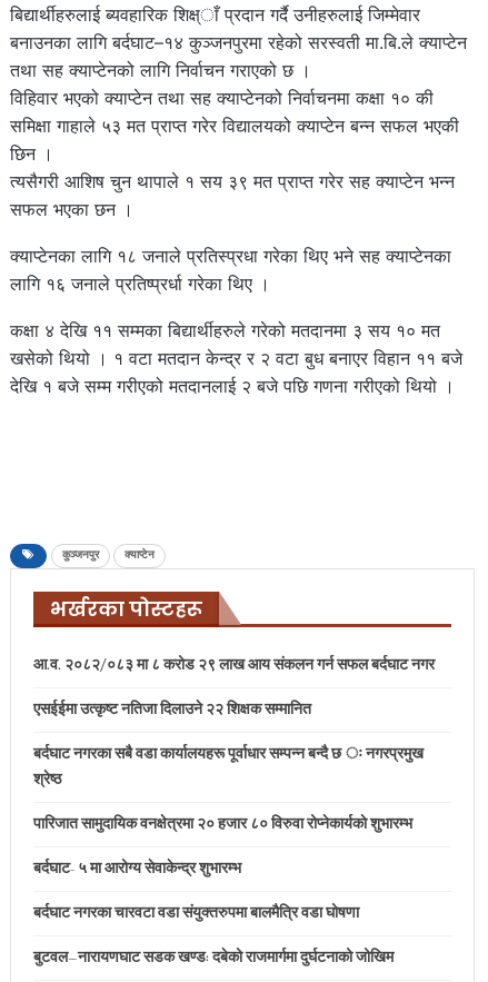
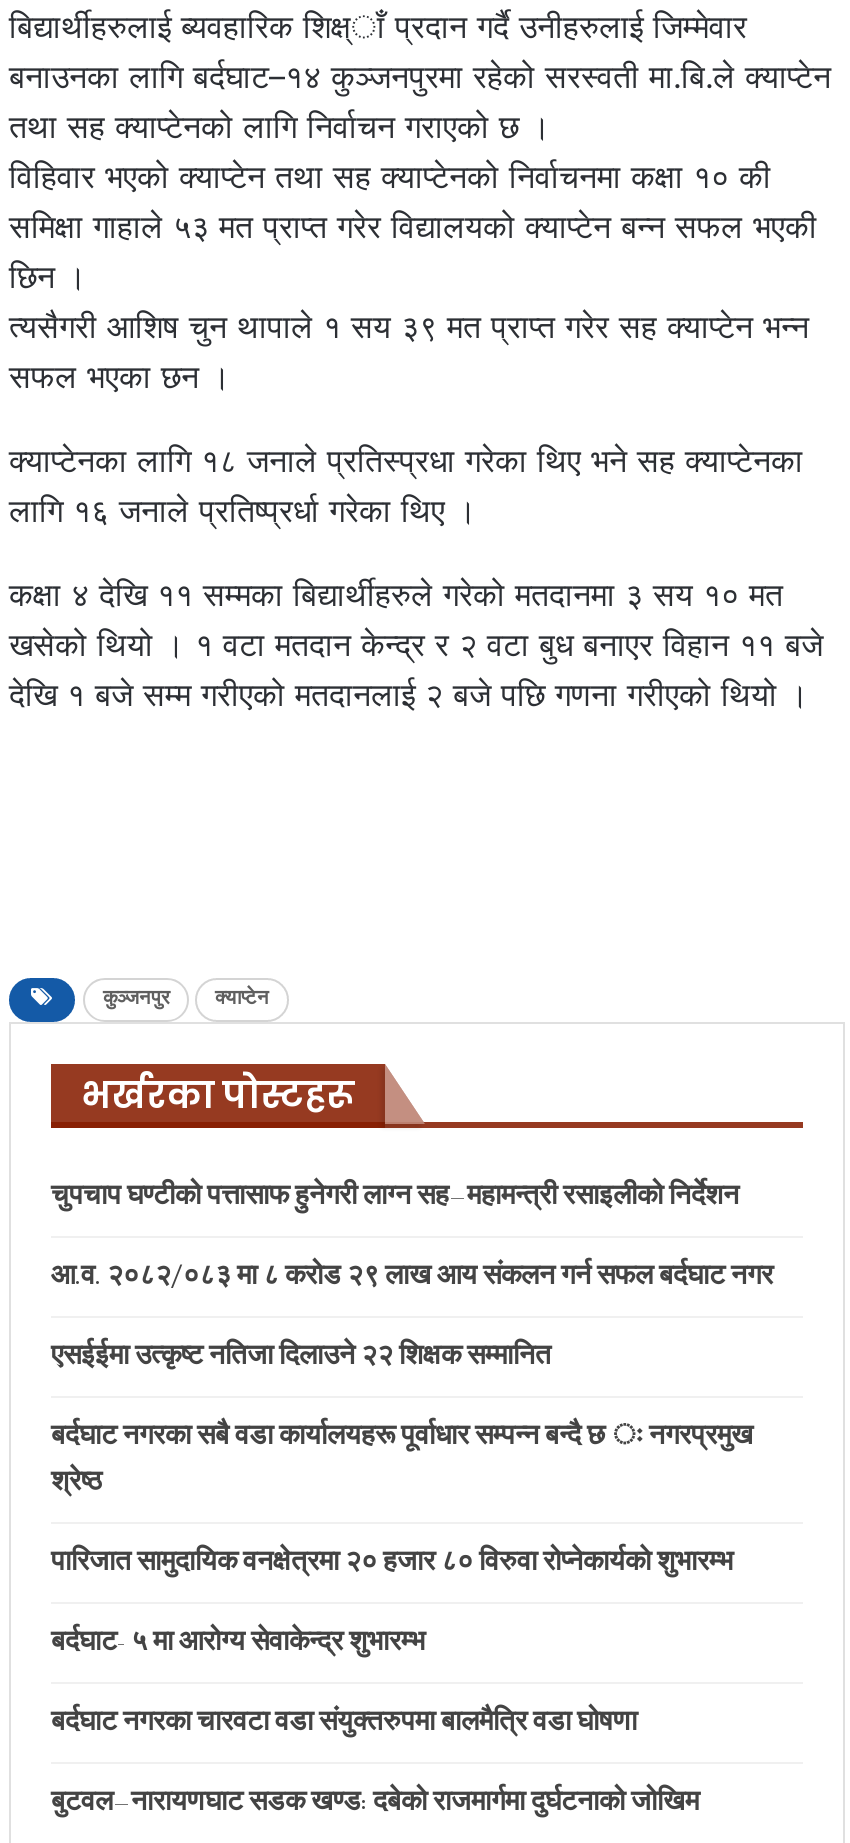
none -> [51,1180,739,1214] चुपचाप घण्टीको पत्तासाफ हुनेगरी लाग्न सह–महामन्त्री रसाइलीको निर्देशन

